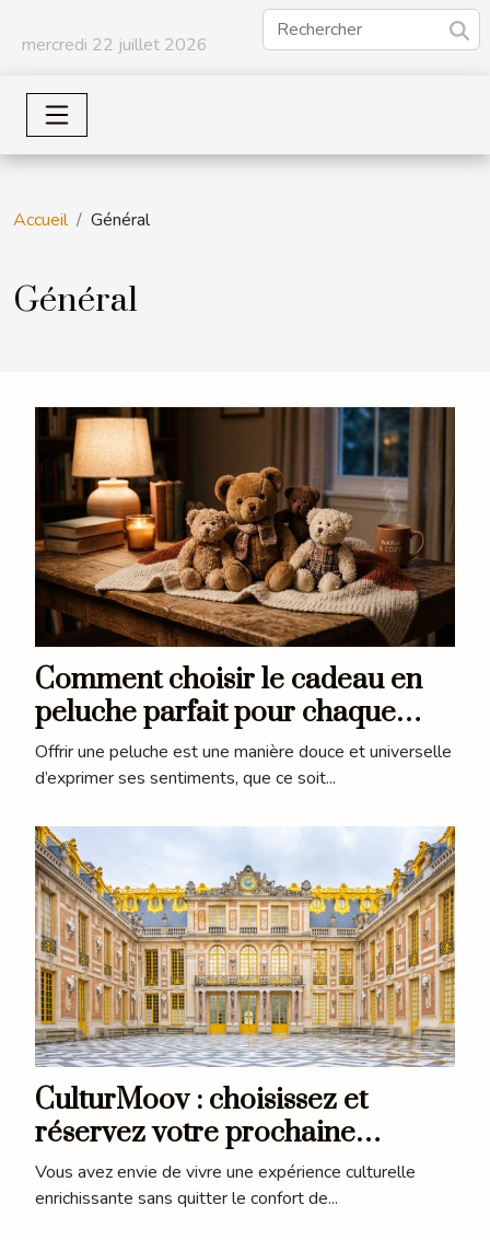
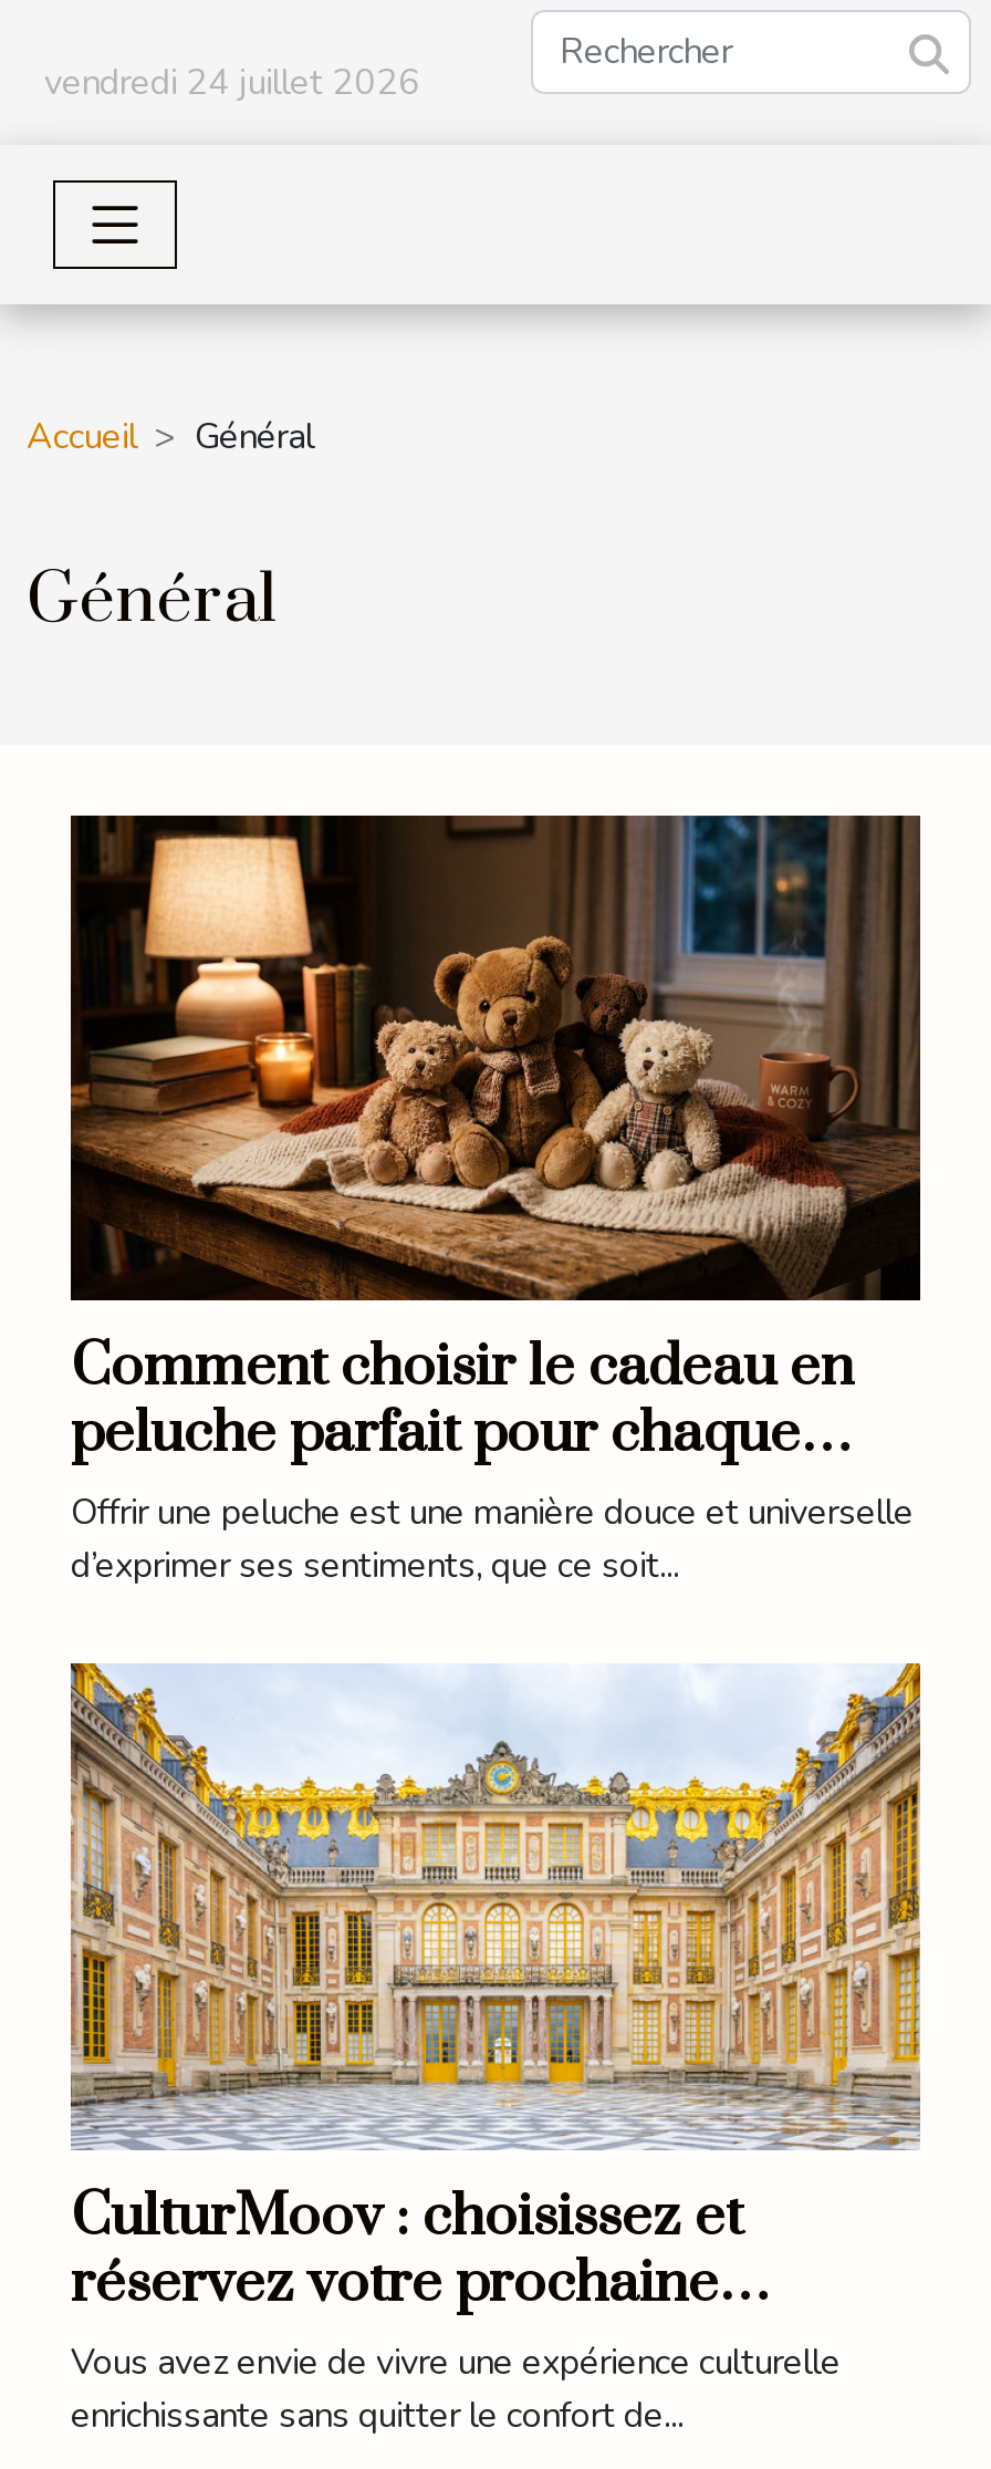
[22,33,208,57] mercredi 22 juillet 2026 -> [44,59,420,107] vendredi 24 juillet 2026

